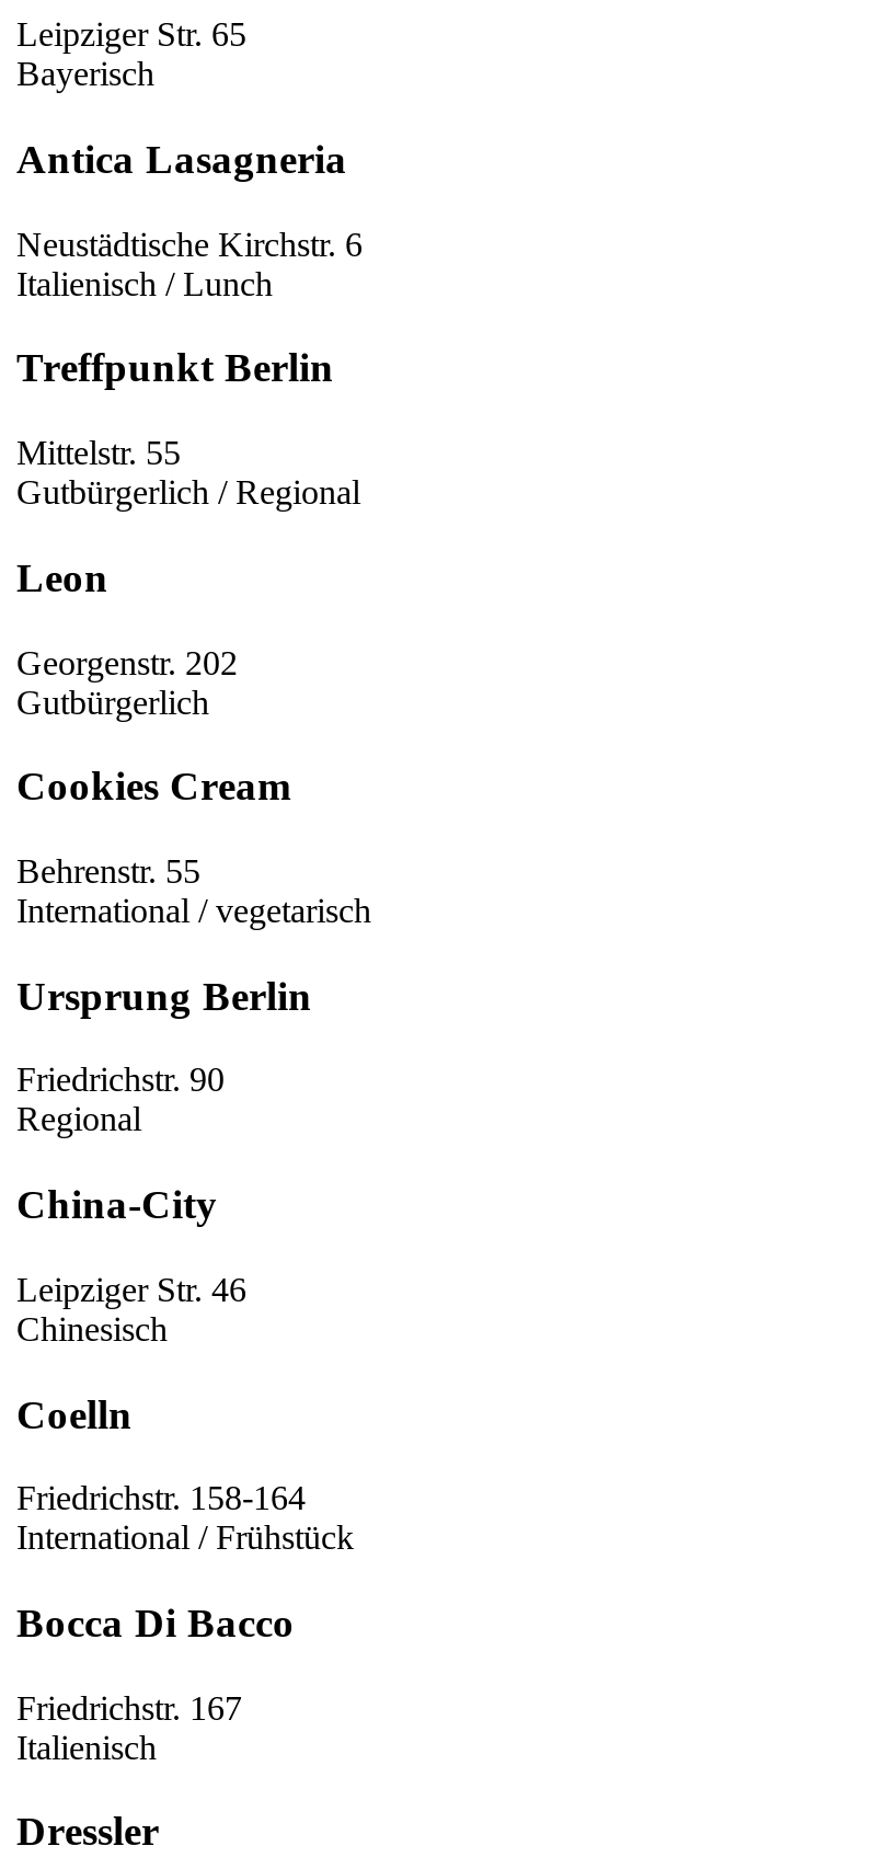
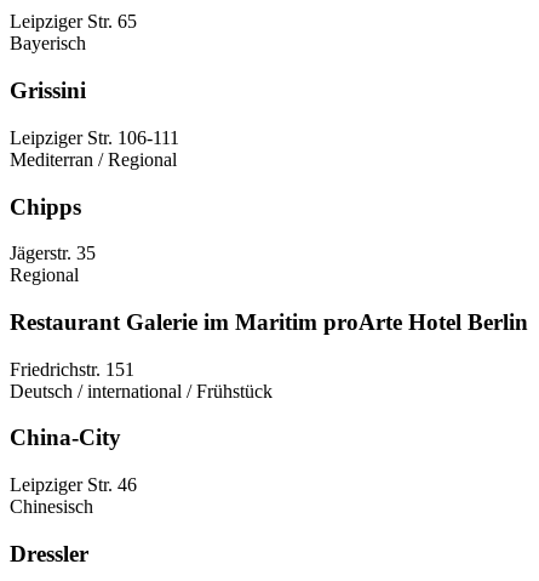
[16,136,371,1099] Antica Lasagneria | Neustädtische Kirchstr. 6 | Italienisch / Lunch | Treffpunkt Berlin | Mittelstr. 55 | Gutbürgerlich / Regional | Leon | Georgenstr. 202 | Gutbürgerlich | Cookies Cream | Behrenstr. 55 | International / vegetarisch | Ursprung Berlin | Friedrichstr. 90 -> [10,78,179,263] Grissini | Leipziger Str. 106-111 | Mediterran / Regional | Chipps | Jägerstr. 35
none -> [10,309,528,401] Restaurant Galerie im Maritim proArte Hotel Berlin | Friedrichstr. 151 | Deutsch / international / Frühstück
[16,1391,354,1766] Coelln | Friedrichstr. 158-164 | International / Frühstück | Bocca Di Bacco | Friedrichstr. 167 | Italienisch -> none

